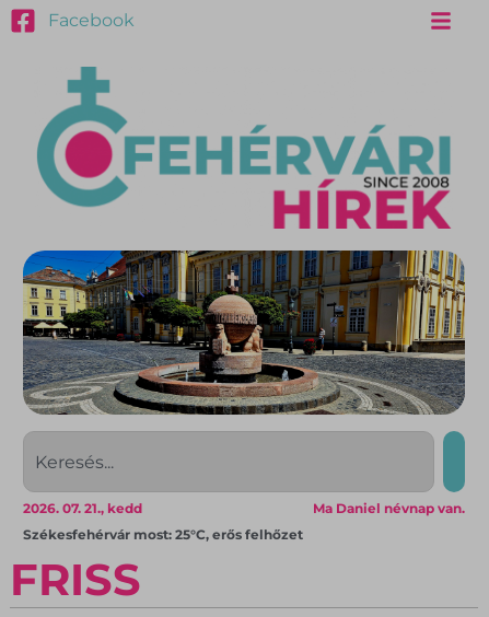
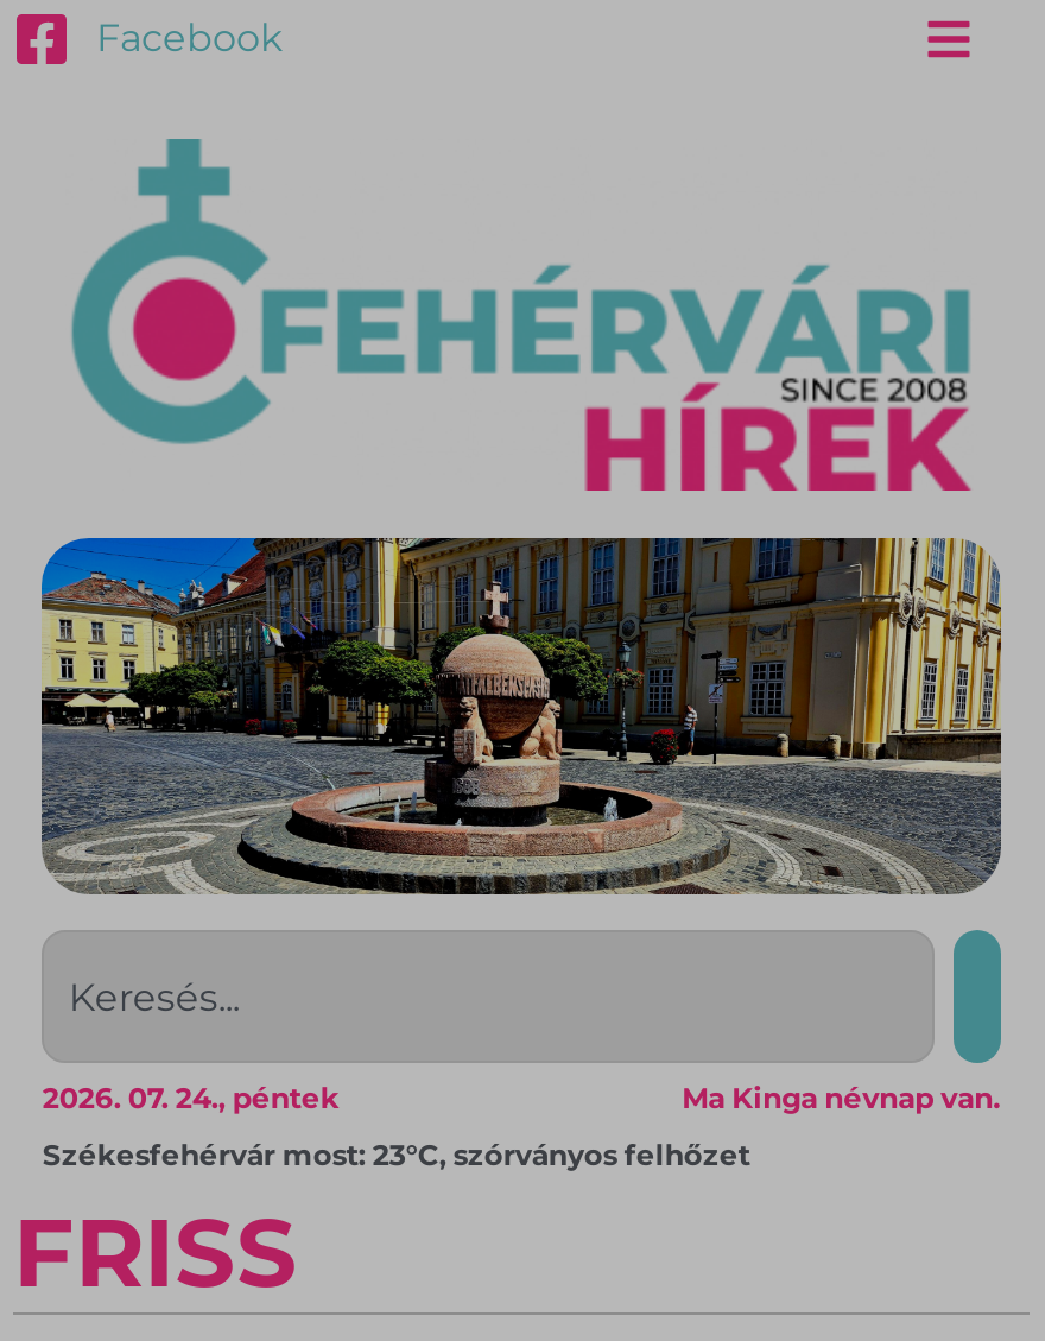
[23,500,464,516] Ma Daniel névnap van. | 2026. 07. 21., kedd -> [43,1080,1000,1116] Ma Kinga névnap van. | 2026. 07. 24., péntek
[23,526,303,543] Székesfehérvár most: 25°C, erős felhőzet -> [43,1137,750,1173] Székesfehérvár most: 23°C, szórványos felhőzet

